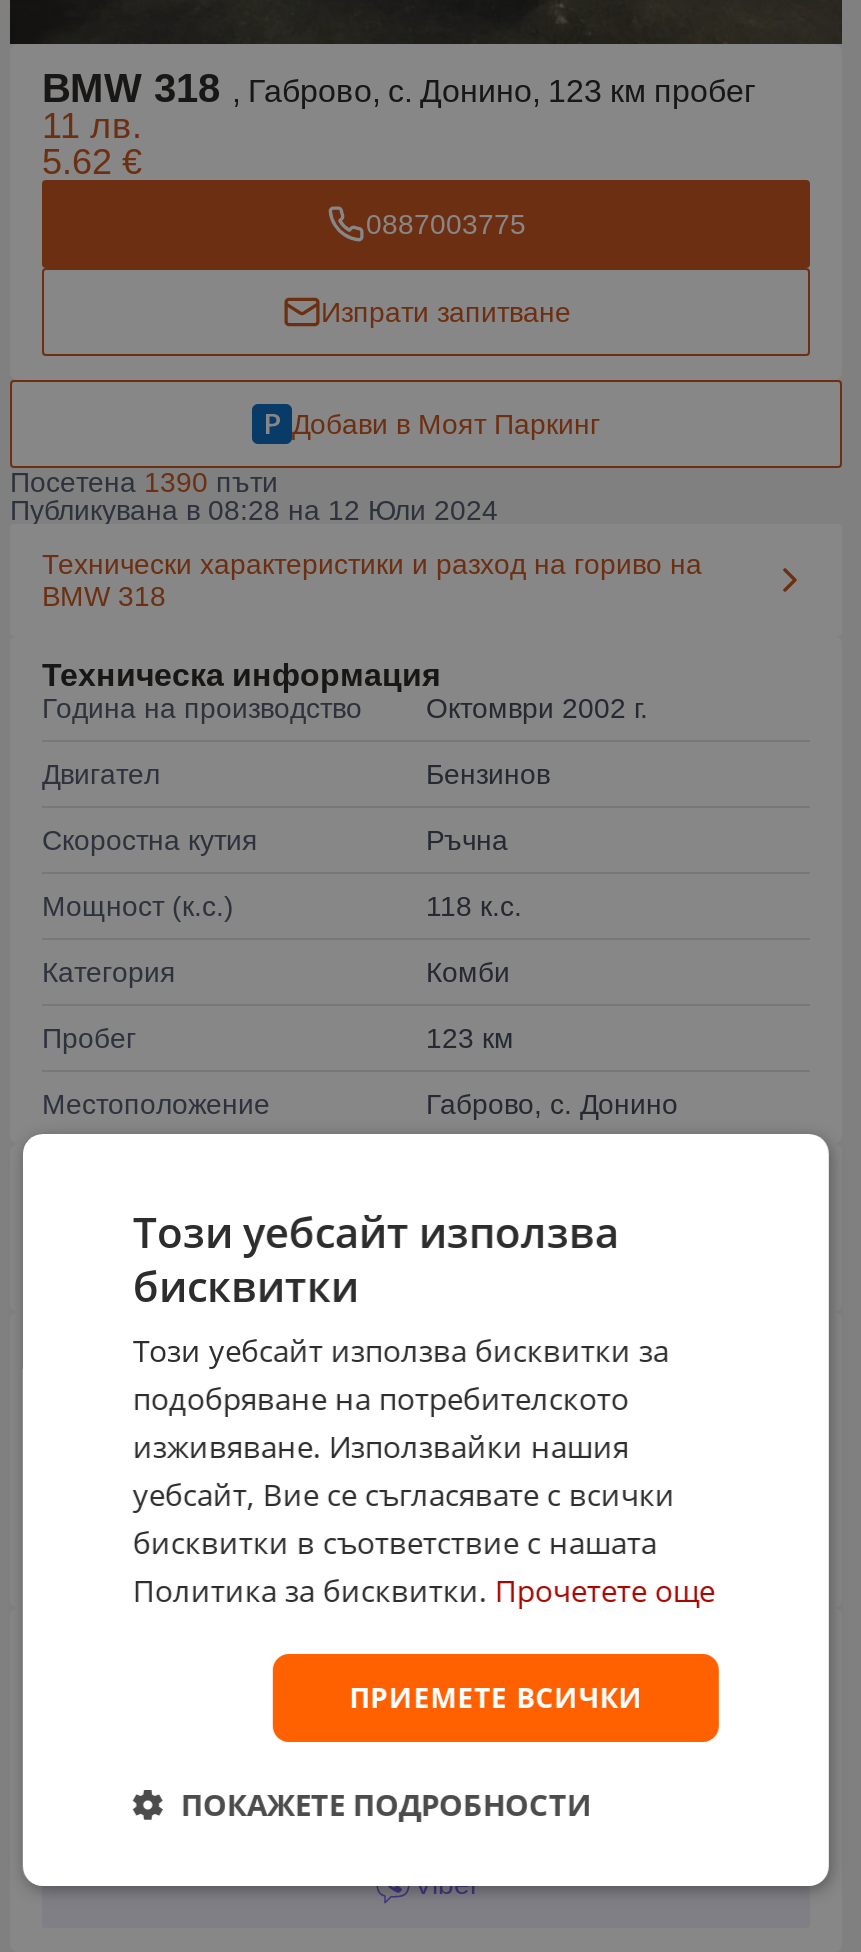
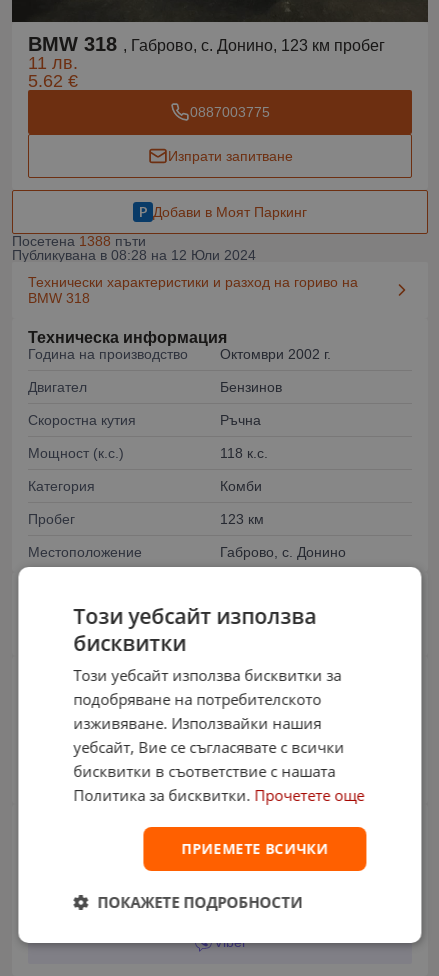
[10,466,278,498] Посетена1390пъти -> [12,233,146,249] Посетена1388пъти

